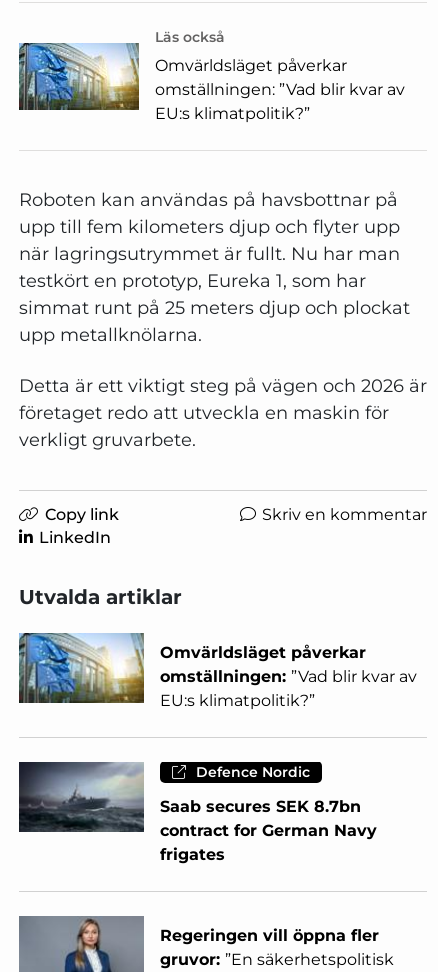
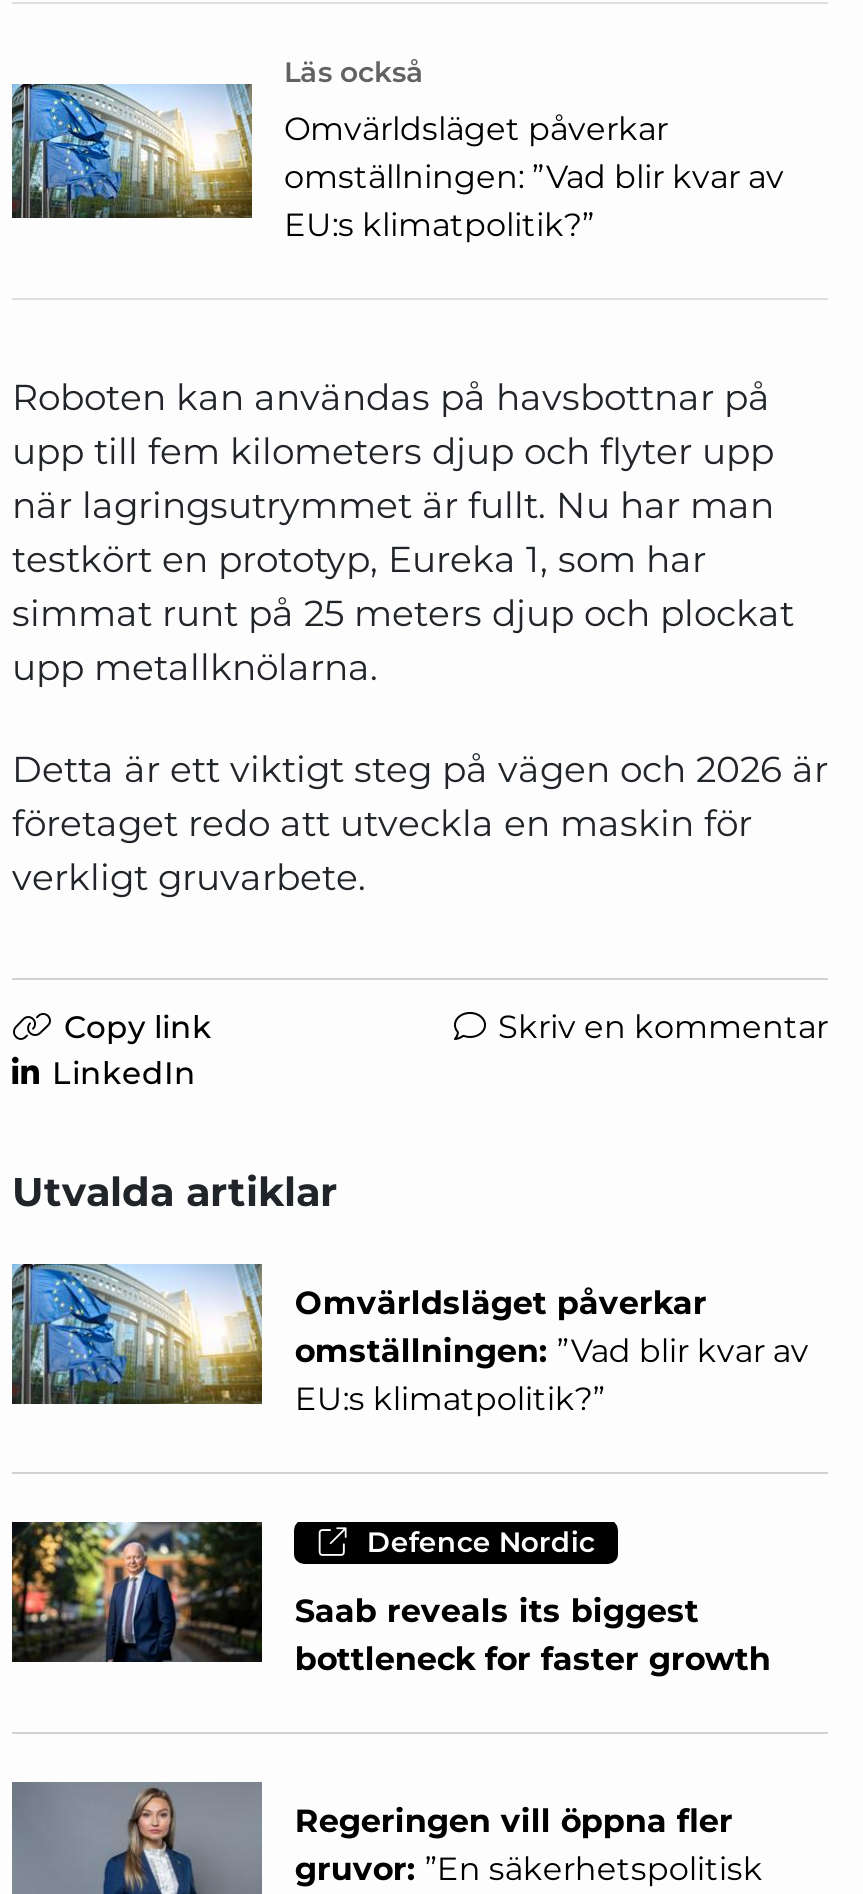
[19,761,377,864] [image] | Saab secures SEK 8.7bn | contract for German Navy | frigates -> [10,1520,771,1678] [image] | Saab reveals its biggest | bottleneck for faster growth

